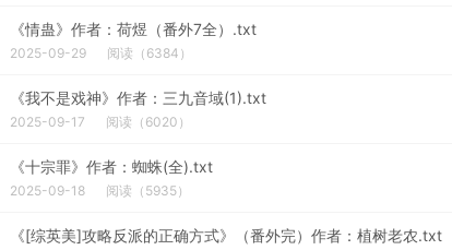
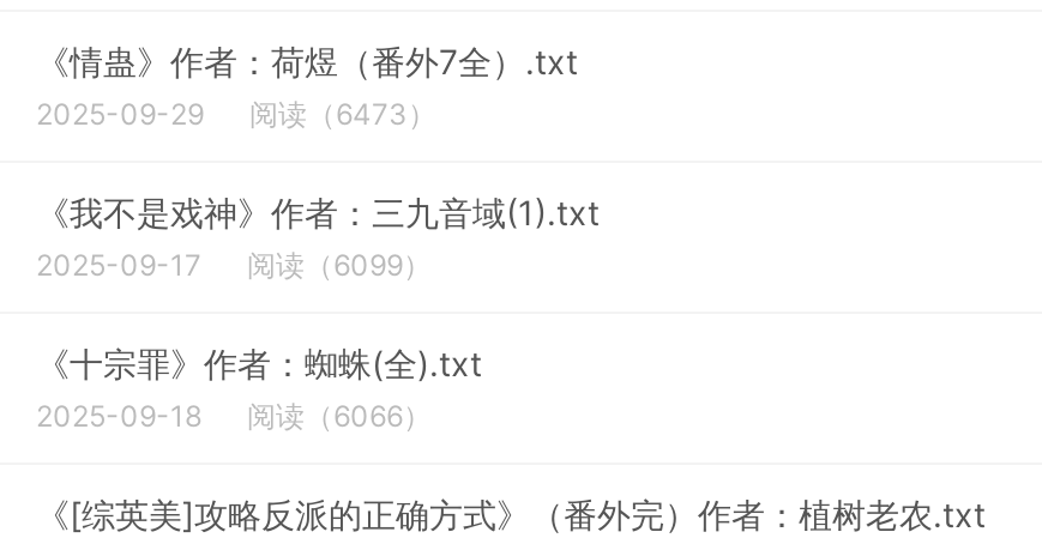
[10,45,192,61] 2025-09-29 阅读（6384） -> [36,96,436,132] 2025-09-29 阅读（6473）
[10,114,191,130] 2025-09-17 阅读（6020） -> [36,247,432,283] 2025-09-17 阅读（6099）
[10,182,190,199] 2025-09-18 阅读（5935） -> [36,398,432,434] 2025-09-18 阅读（6066）

